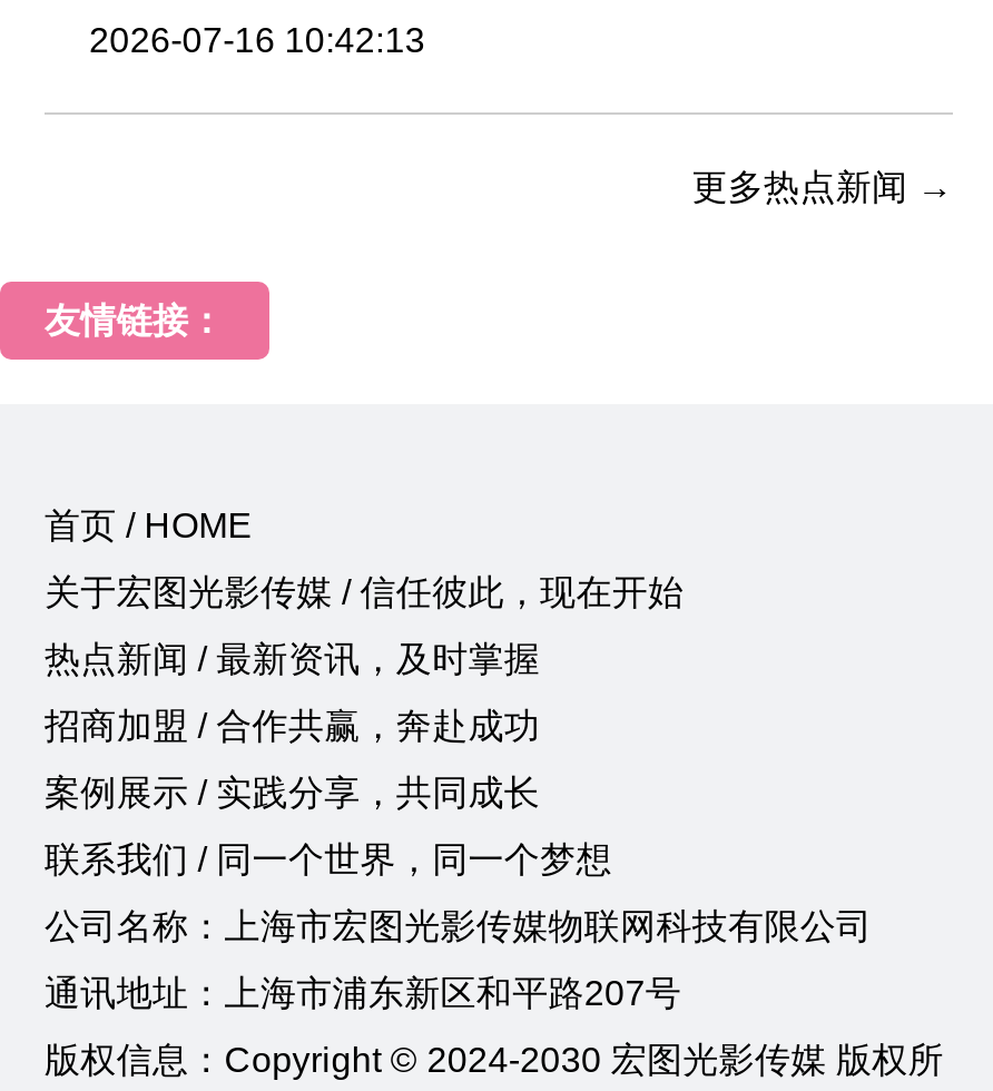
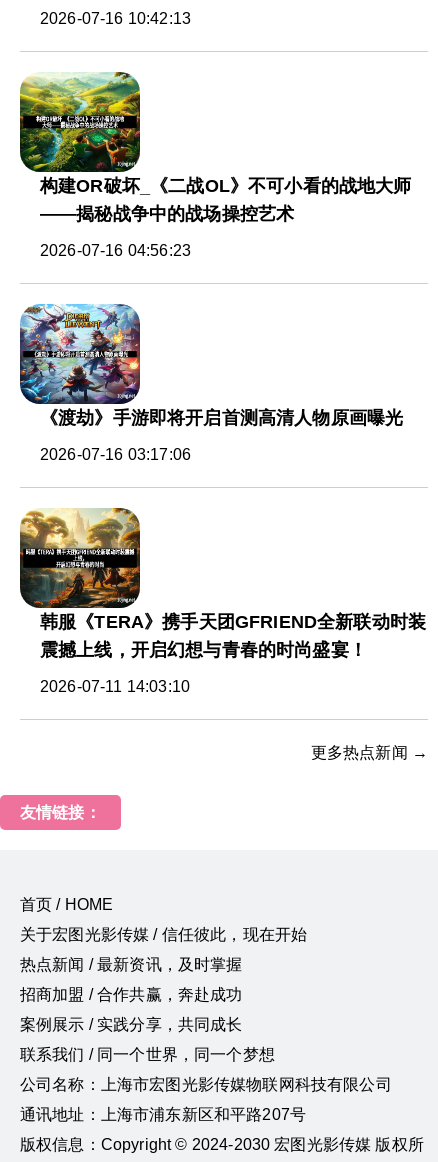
none -> [19,71,411,259] [image] | 构建OR破坏_《二战OL》不可小看的战地大师 | ——揭秘战争中的战场操控艺术 | 2026-07-16 04:56:23
none -> [19,303,403,463] [image] | 《渡劫》手游即将开启首测高清人物原画曝光 | 2026-07-16 03:17:06
none -> [19,507,426,695] [image] | 韩服《TERA》携手天团GFRIEND全新联动时装 | 震撼上线，开启幻想与青春的时尚盛宴！ | 2026-07-11 14:03:10

